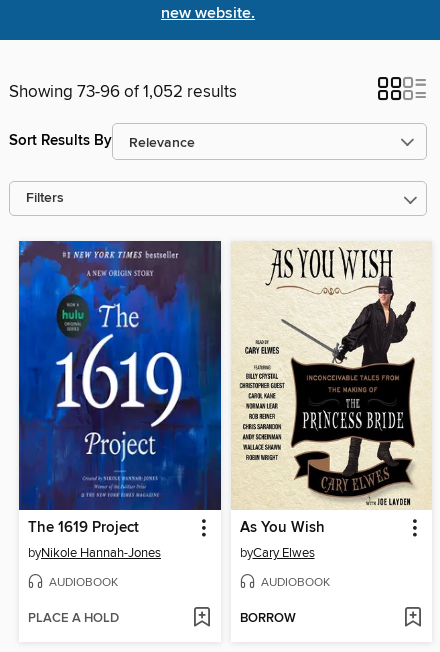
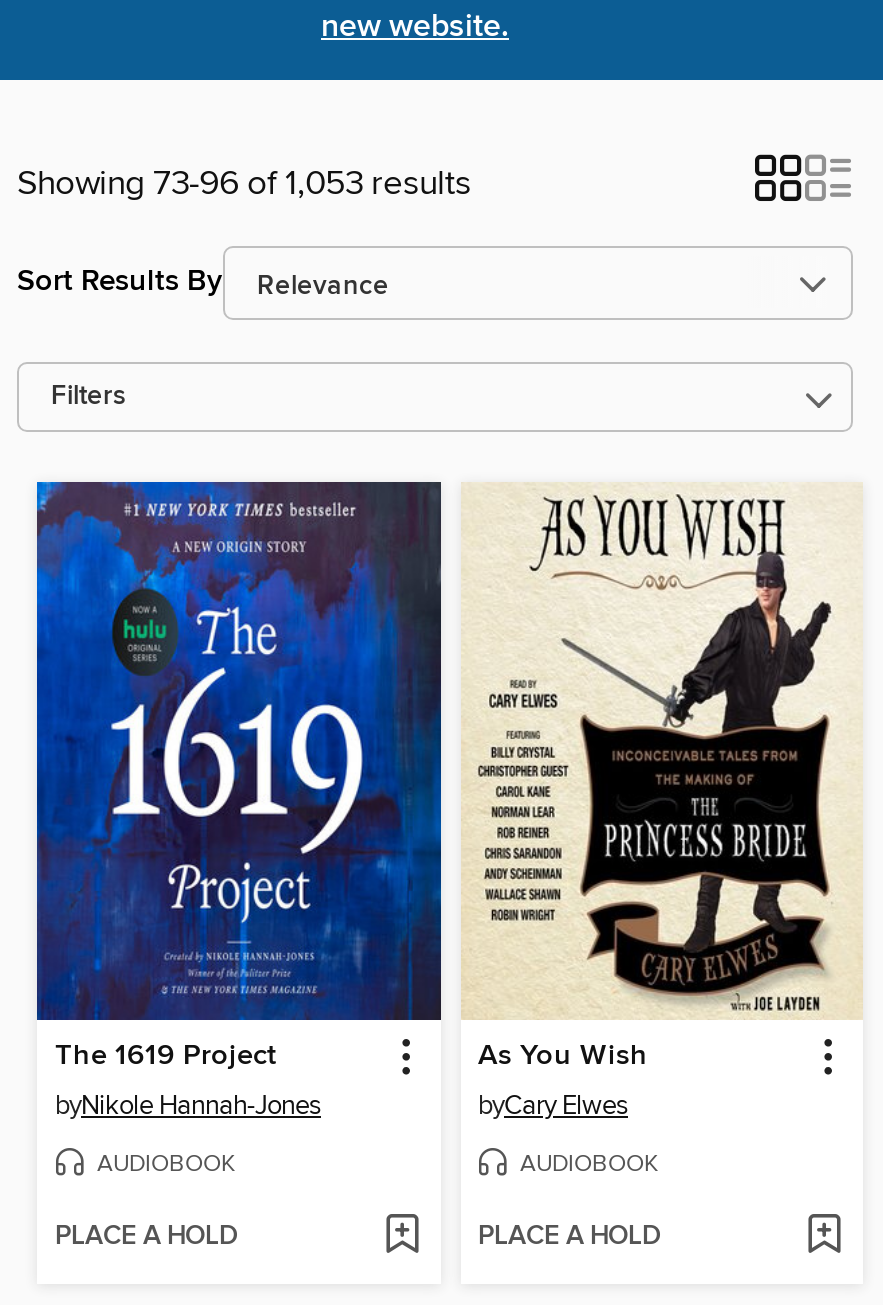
[9,81,237,103] Showing 73-96 of 1,052 results -> [17,162,471,206] Showing 73-96 of 1,053 results
[239,610,295,627] BORROW -> [478,1220,660,1254] PLACE A HOLD

